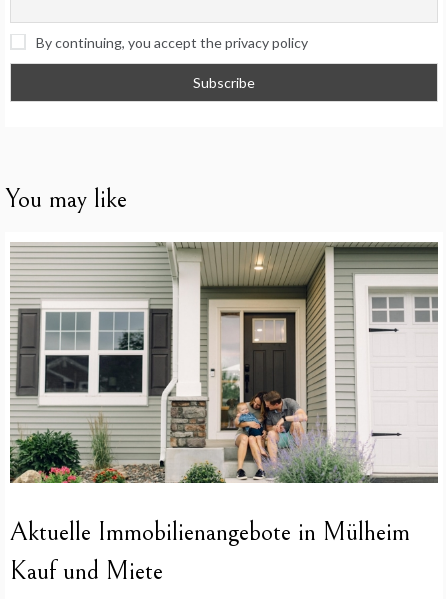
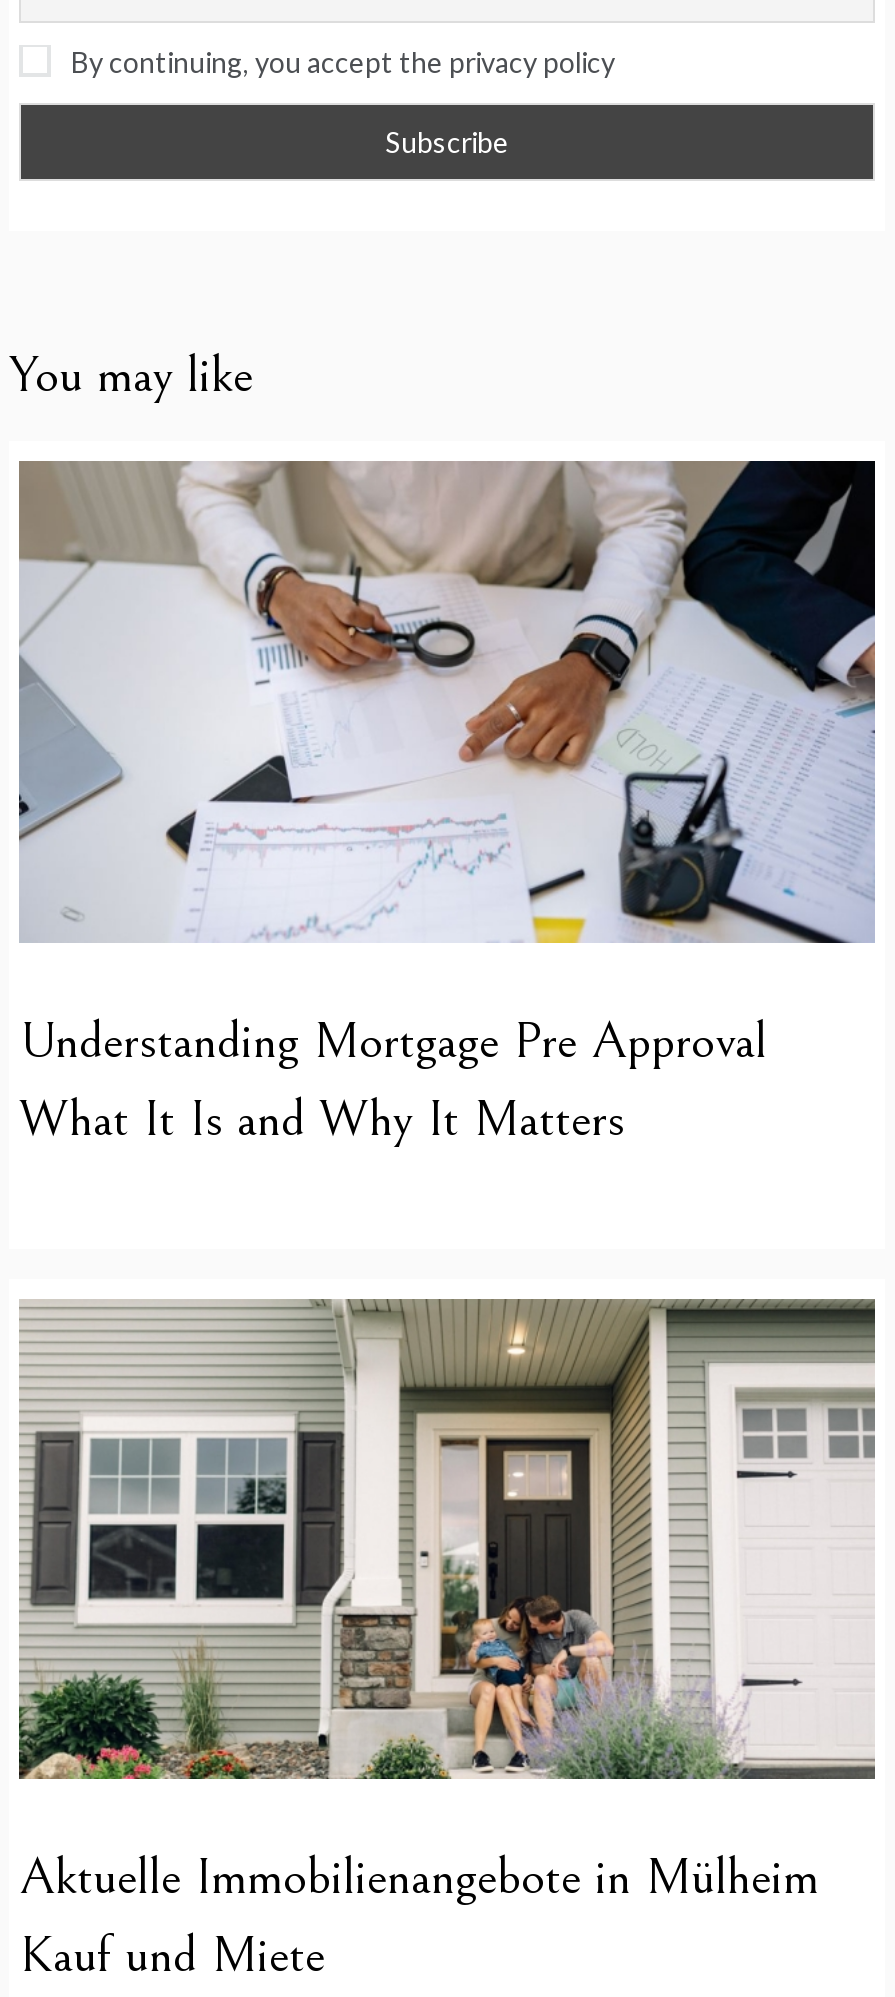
none -> [19,459,877,1148] [image] | Understanding Mortgage Pre Approval | What It Is and Why It Matters

